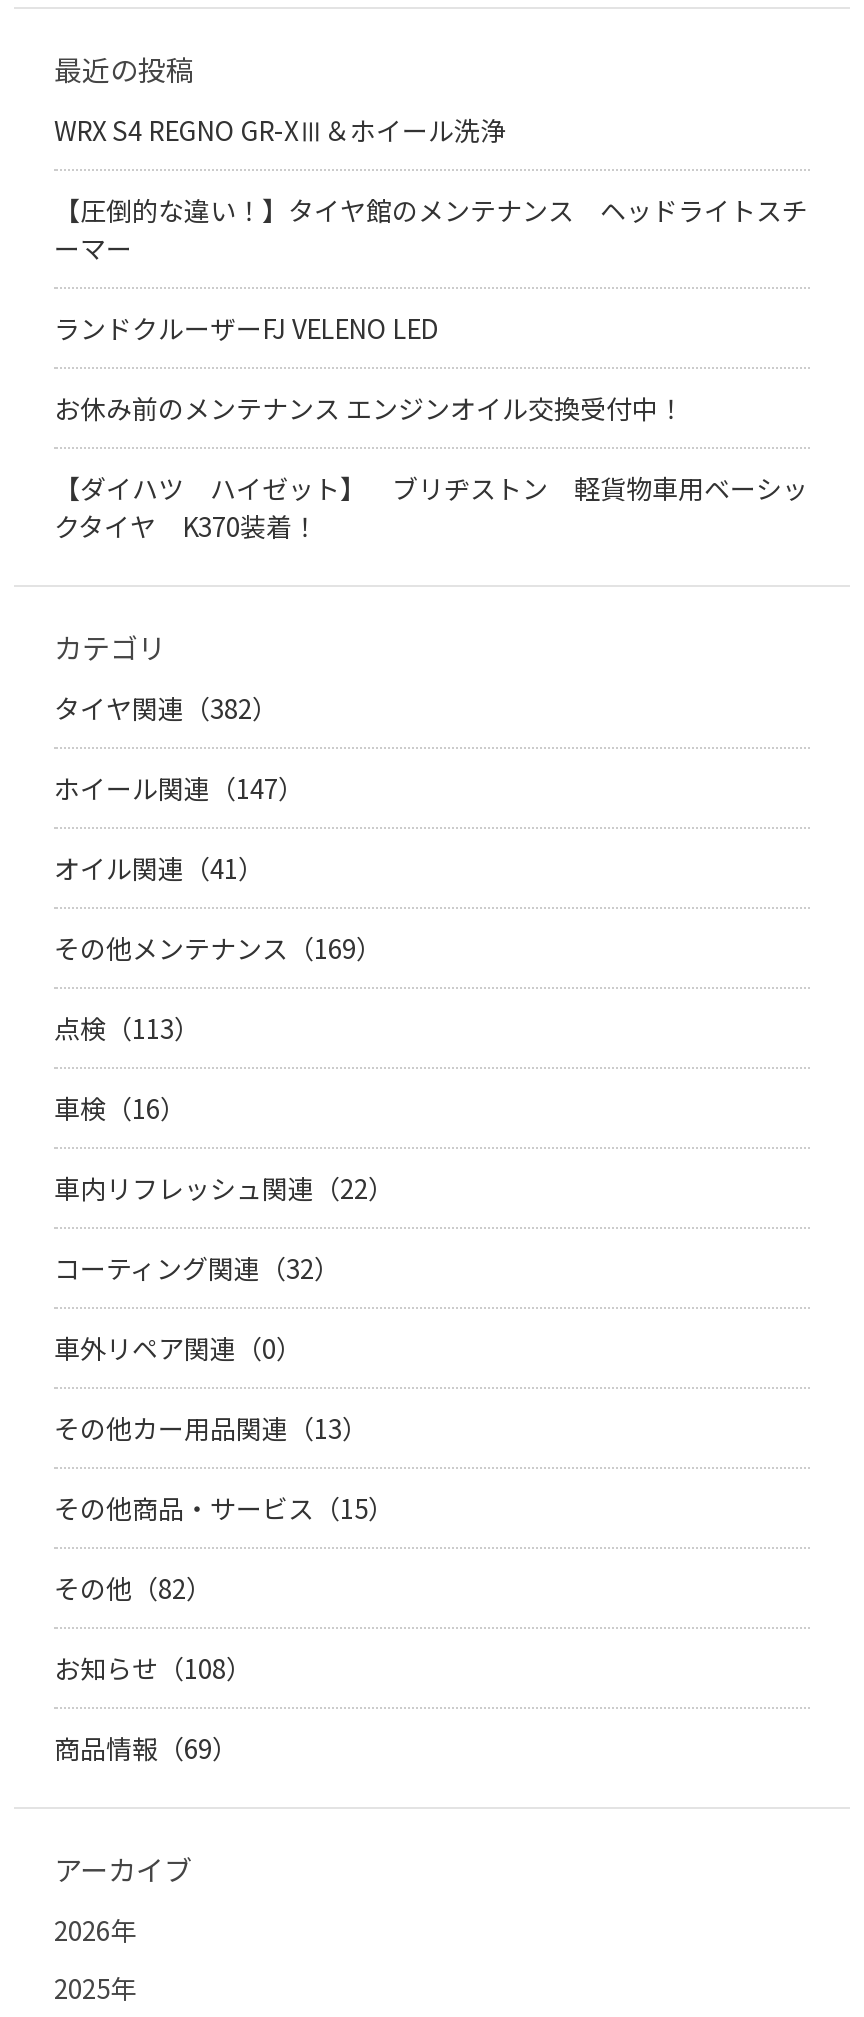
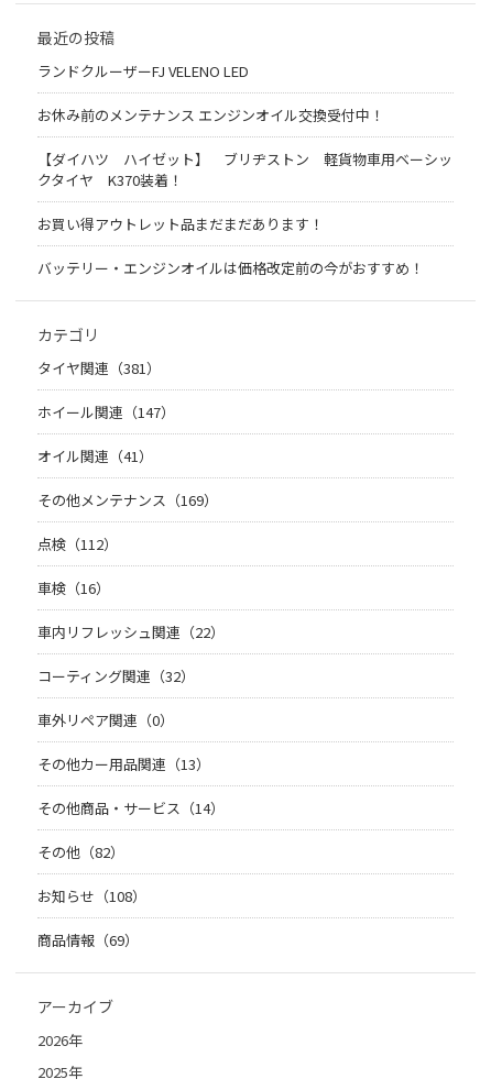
[54,112,808,268] WRX S4 REGNO GR-XⅢ＆ホイール洗浄 | 【圧倒的な違い！】タイヤ館のメンテナンス ヘッドライトスチ | ーマー -> none
moved [54,310,808,546] -> [37,61,452,191]: ランドクルーザーFJ VELENO LED | お休み前のメンテナンス エンジンオイル交換受付中！ | 【ダイハツ ハイゼット】 ブリヂストン 軽貨物車用ベーシッ | クタイヤ K370装着！
none -> [37,214,424,279] お買い得アウトレット品まだまだあります！ | バッテリー・エンジンオイルは価格改定前の今がおすすめ！
[54,690,278,728] タイヤ関連（382） -> [37,358,161,379] タイヤ関連（381）
[54,1010,200,1048] 点検（113） -> [37,534,118,555] 点検（112）
[54,1490,394,1528] その他商品・サービス（15） -> [37,798,225,819] その他商品・サービス（14）

